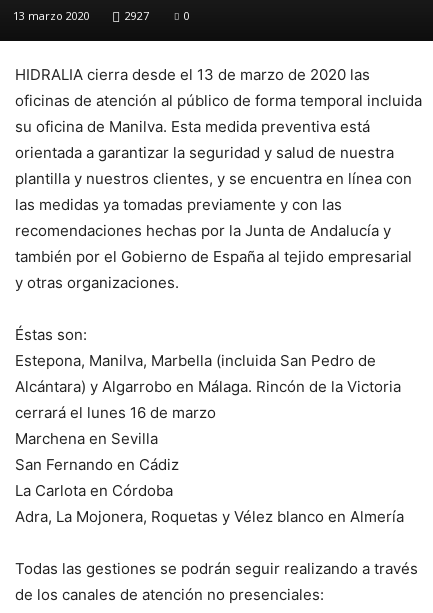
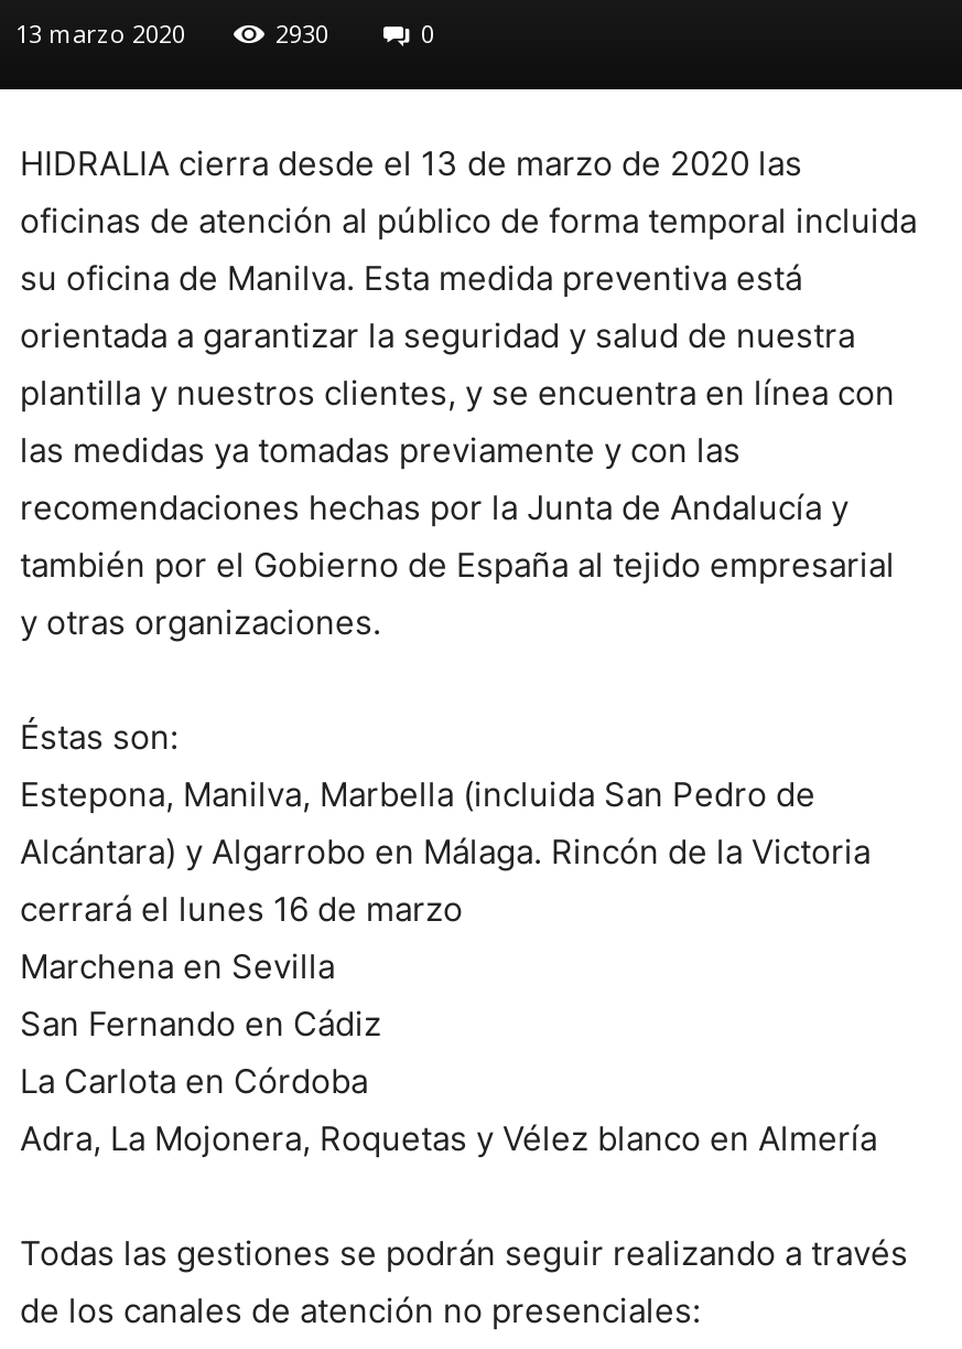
[125,8,149,23] 2927 -> [275,17,328,50] 2930

